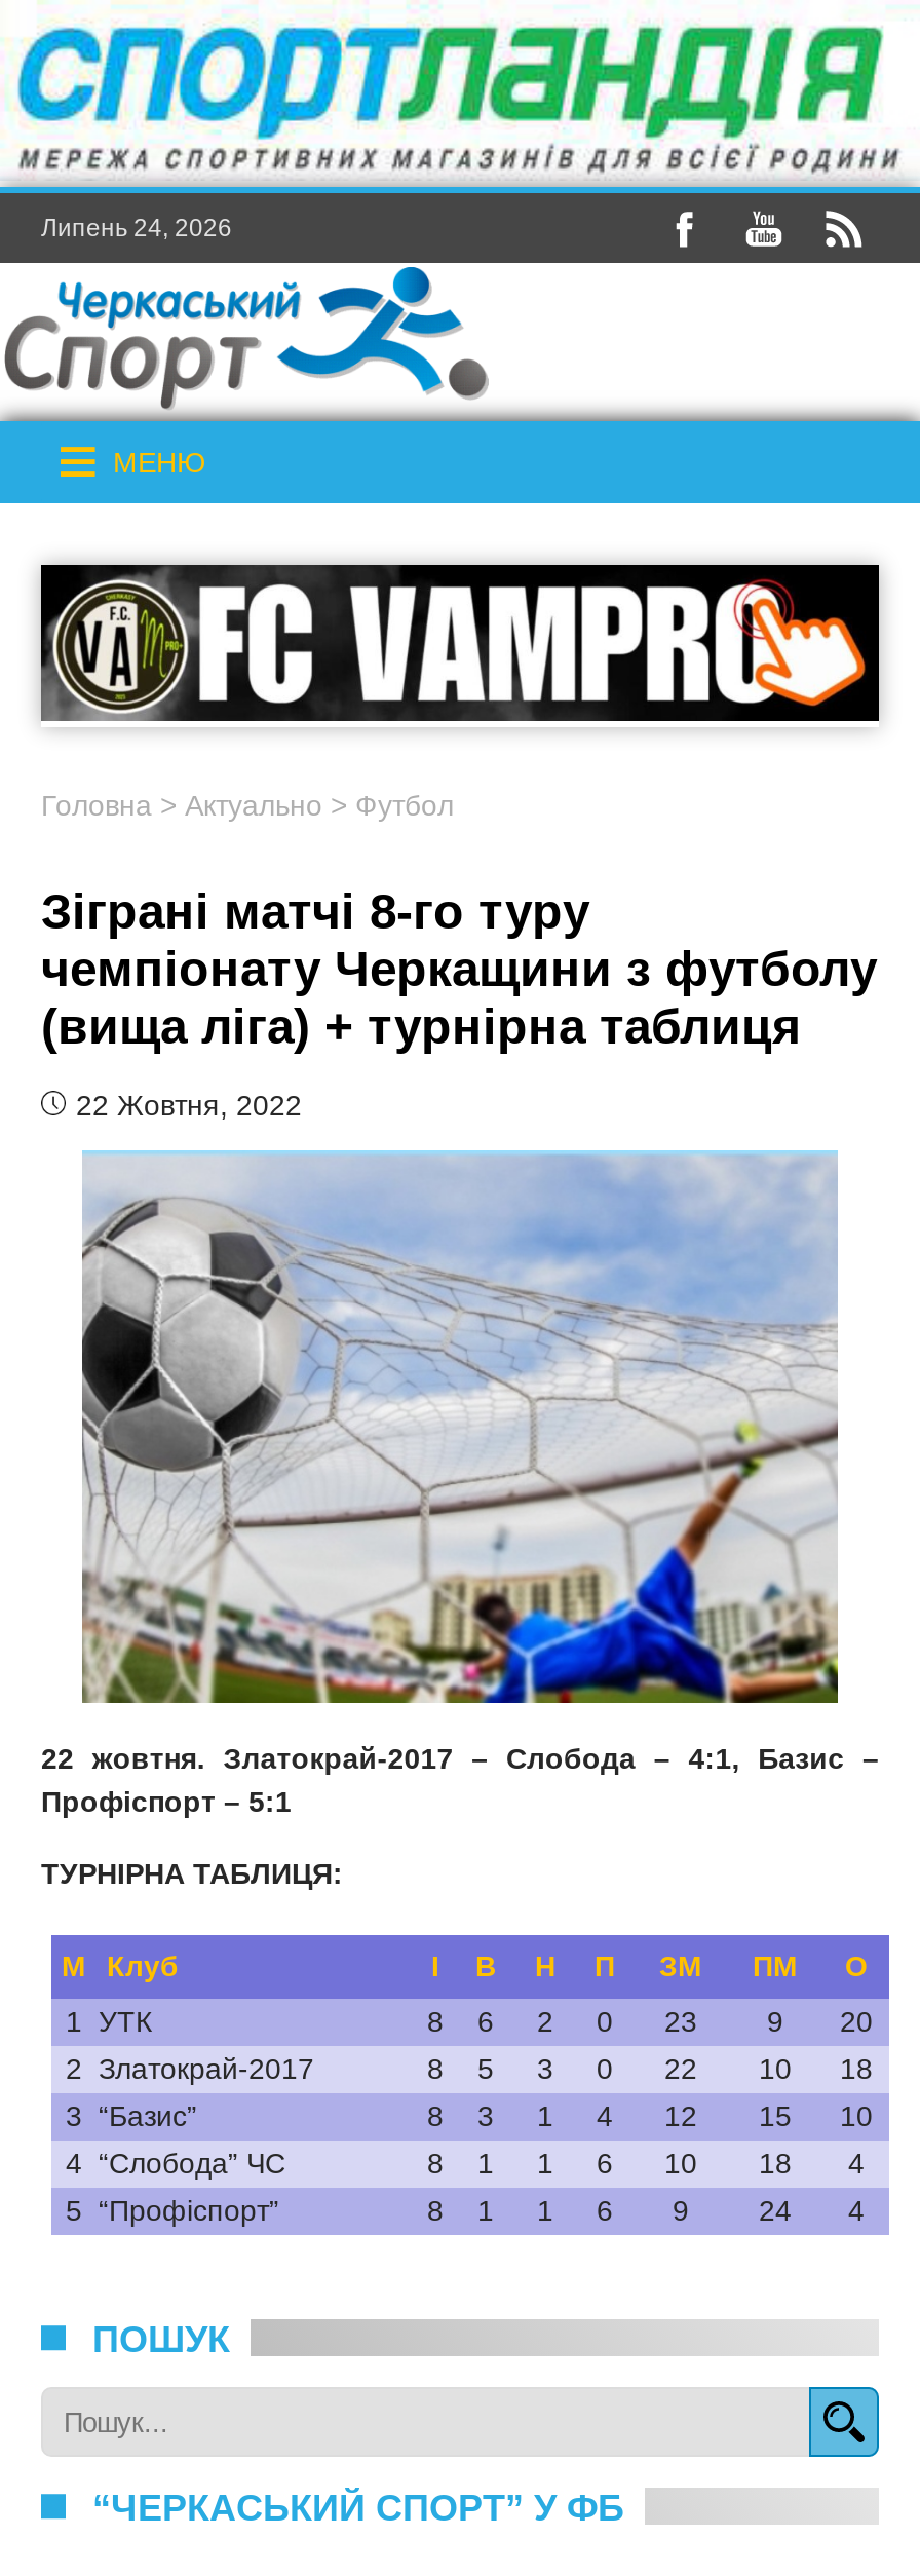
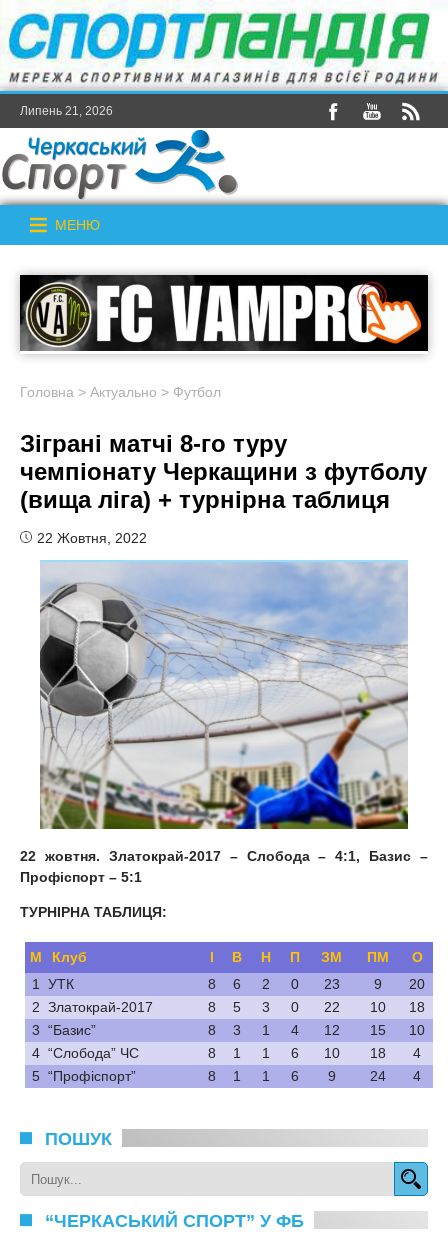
[41,213,232,242] Липень 24, 2026 -> [20,104,113,118] Липень 21, 2026

